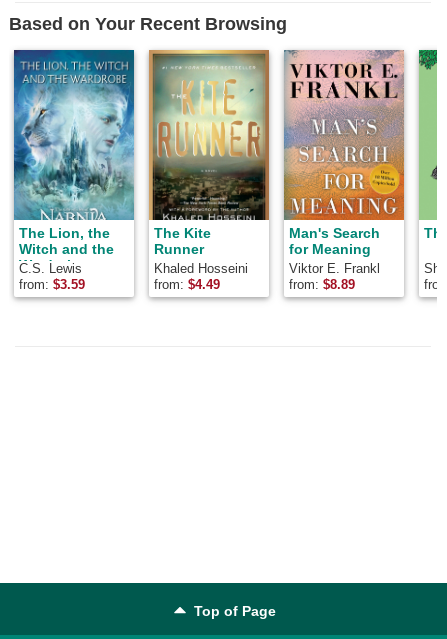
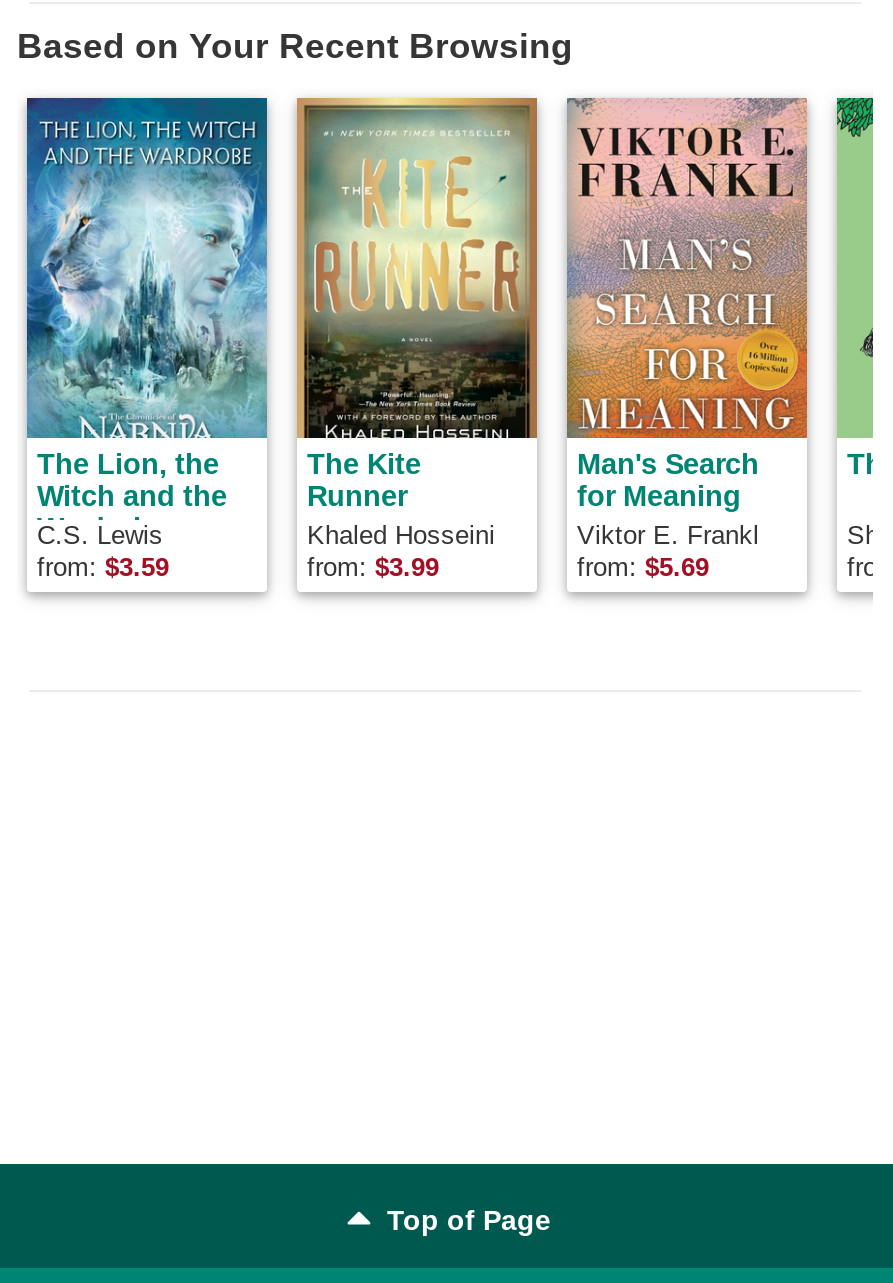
[154,277,220,292] from: $4.49 -> [307,552,439,582] from: $3.99
[289,277,355,292] from: $8.89 -> [577,552,709,582] from: $5.69

